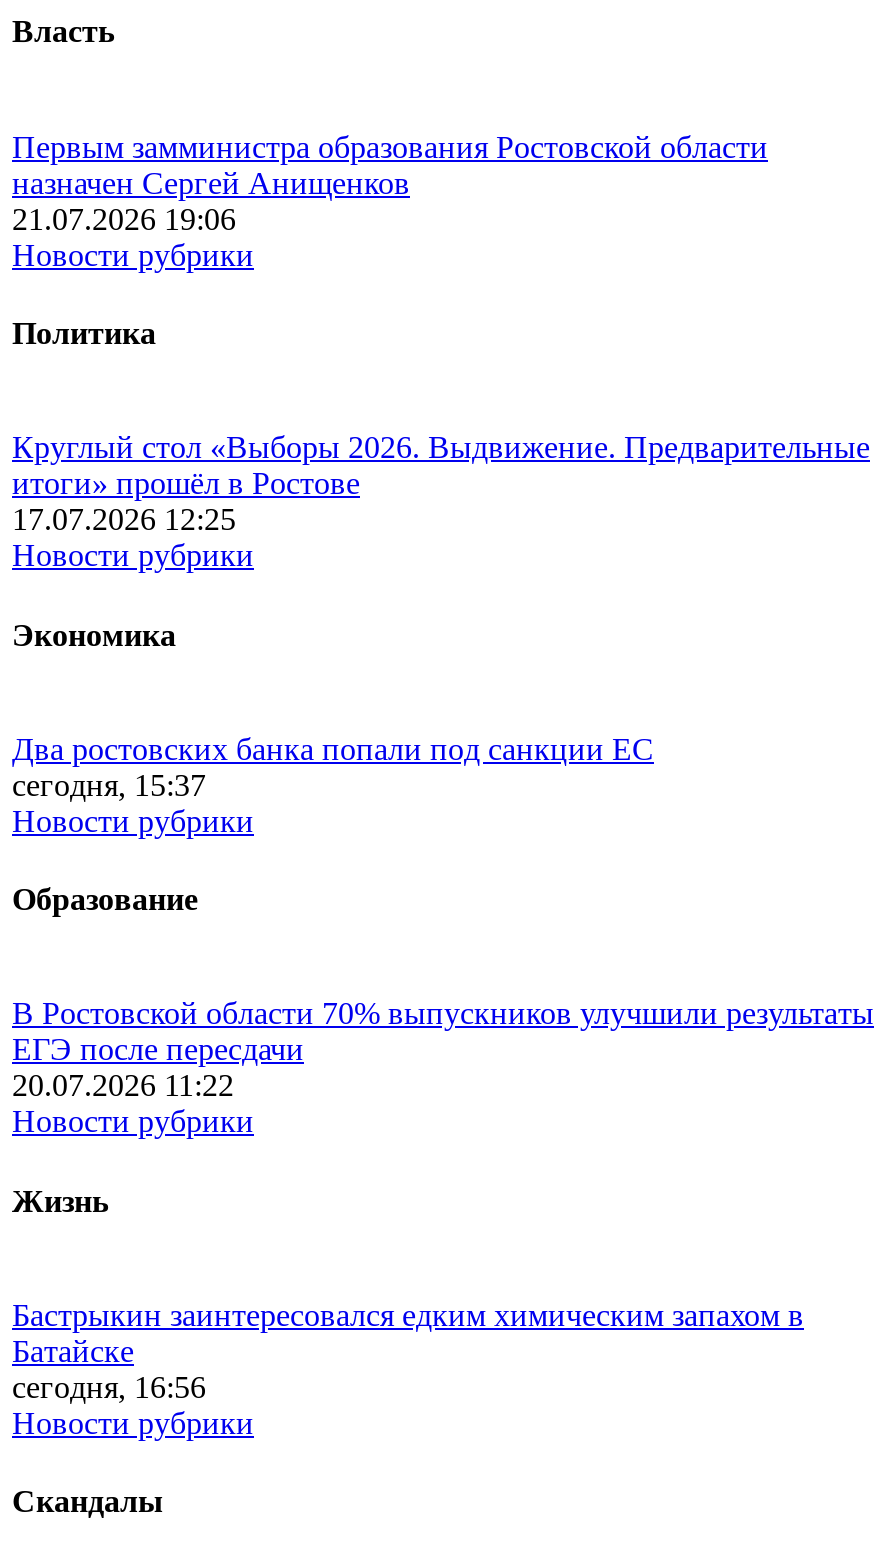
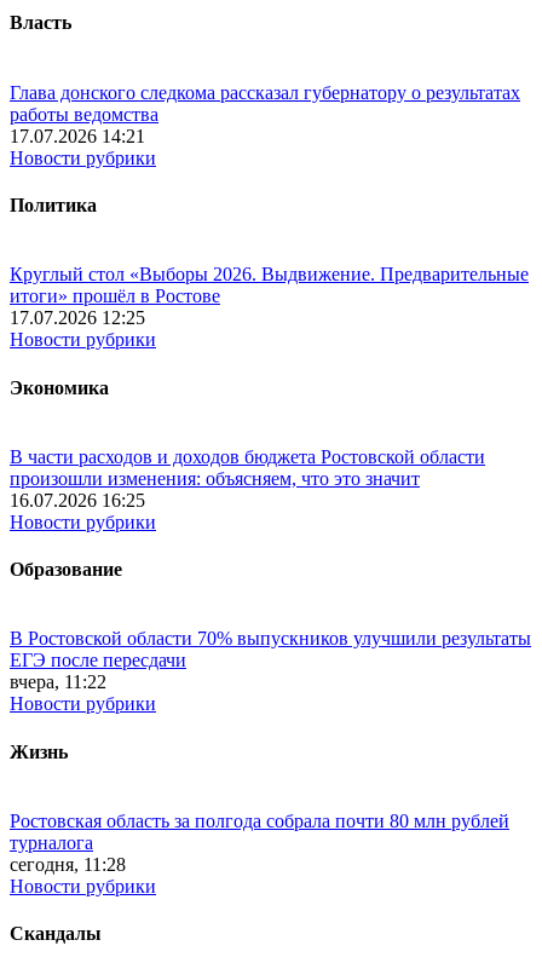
[12,130,768,236] Первым замминистра образования Ростовской области | назначен Сергей Анищенков | 21.07.2026 19:06 -> [10,82,520,146] Глава донского следкома рассказал губернатору о результатах | работы ведомства | 17.07.2026 14:21
[12,732,654,802] Два ростовских банка попали под санкции ЕС | сегодня, 15:37 -> [10,446,485,510] В части расходов и доходов бюджета Ростовской области | произошли изменения: объясняем, что это значит | 16.07.2026 16:25
[12,1069,234,1103] 20.07.2026 11:22 -> [10,672,106,692] вчера, 11:22
[12,1298,804,1404] Бастрыкин заинтересовался едким химическим запахом в | Батайске | сегодня, 16:56 -> [10,810,509,875] Ростовская область за полгода собрала почти 80 млн рублей | турналога | сегодня, 11:28

